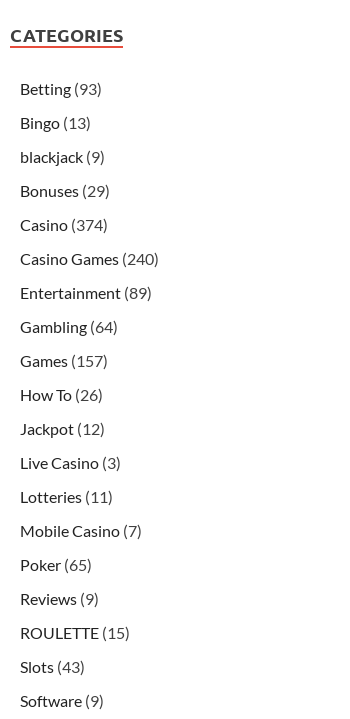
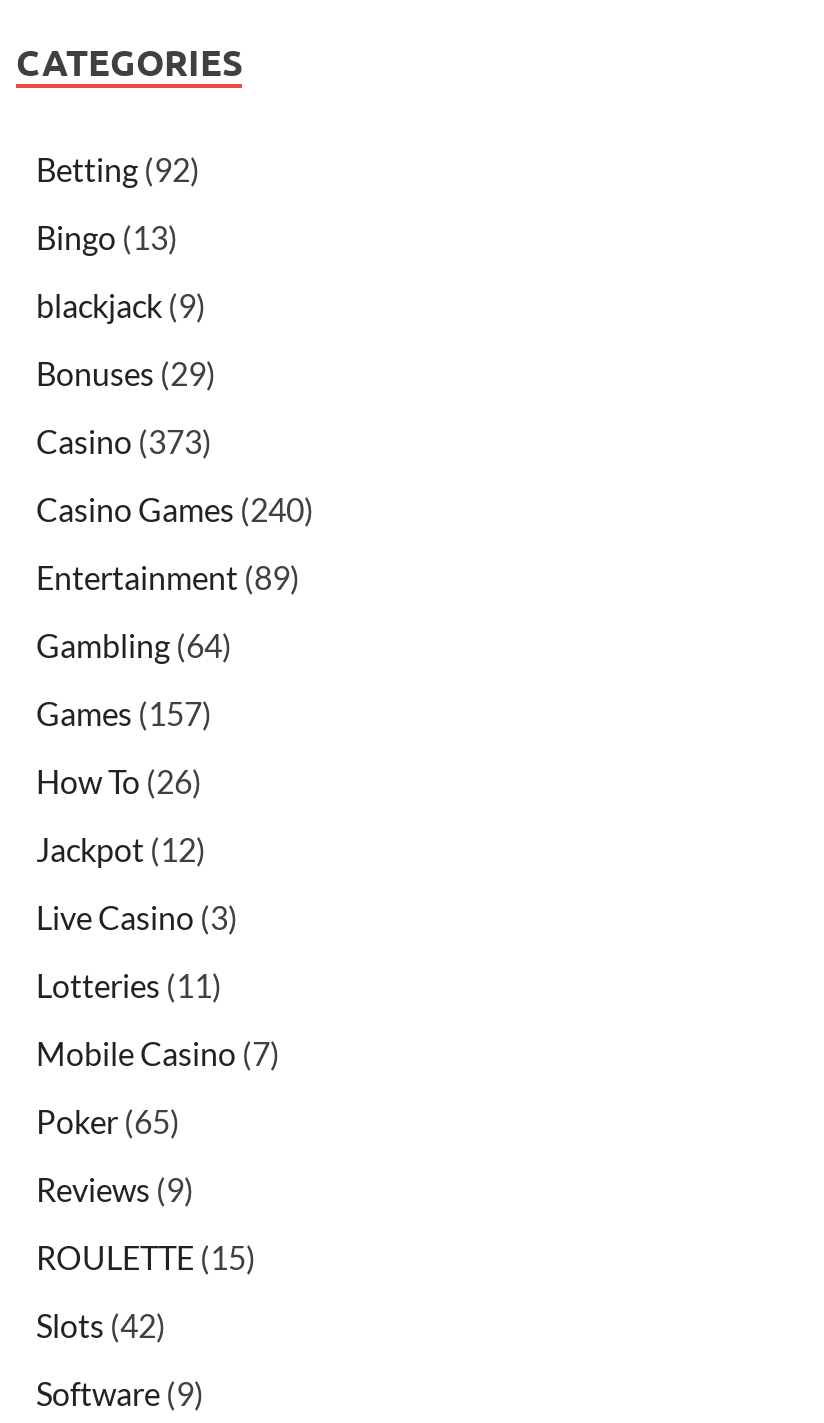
[20,79,102,98] Betting (93) -> [36,149,200,187] Betting (92)
[20,215,108,234] Casino (374) -> [36,421,212,459] Casino (373)
[20,657,85,676] Slots (43) -> [36,1305,166,1343] Slots (42)

